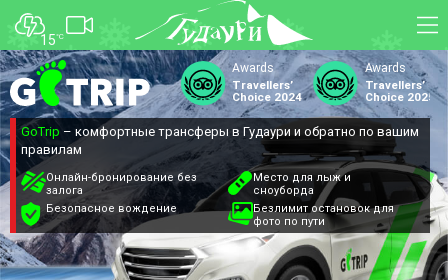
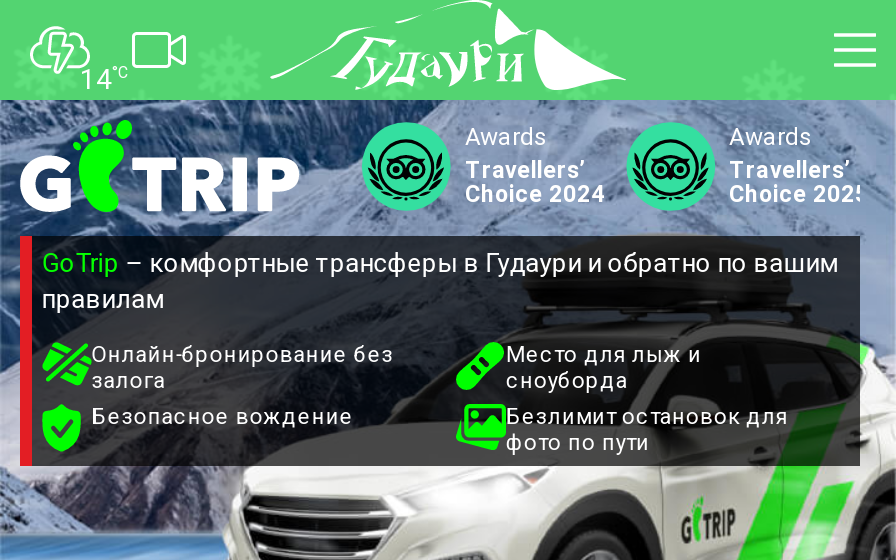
[40,32,64,48] 15°C -> [80,64,128,96] 14°C

